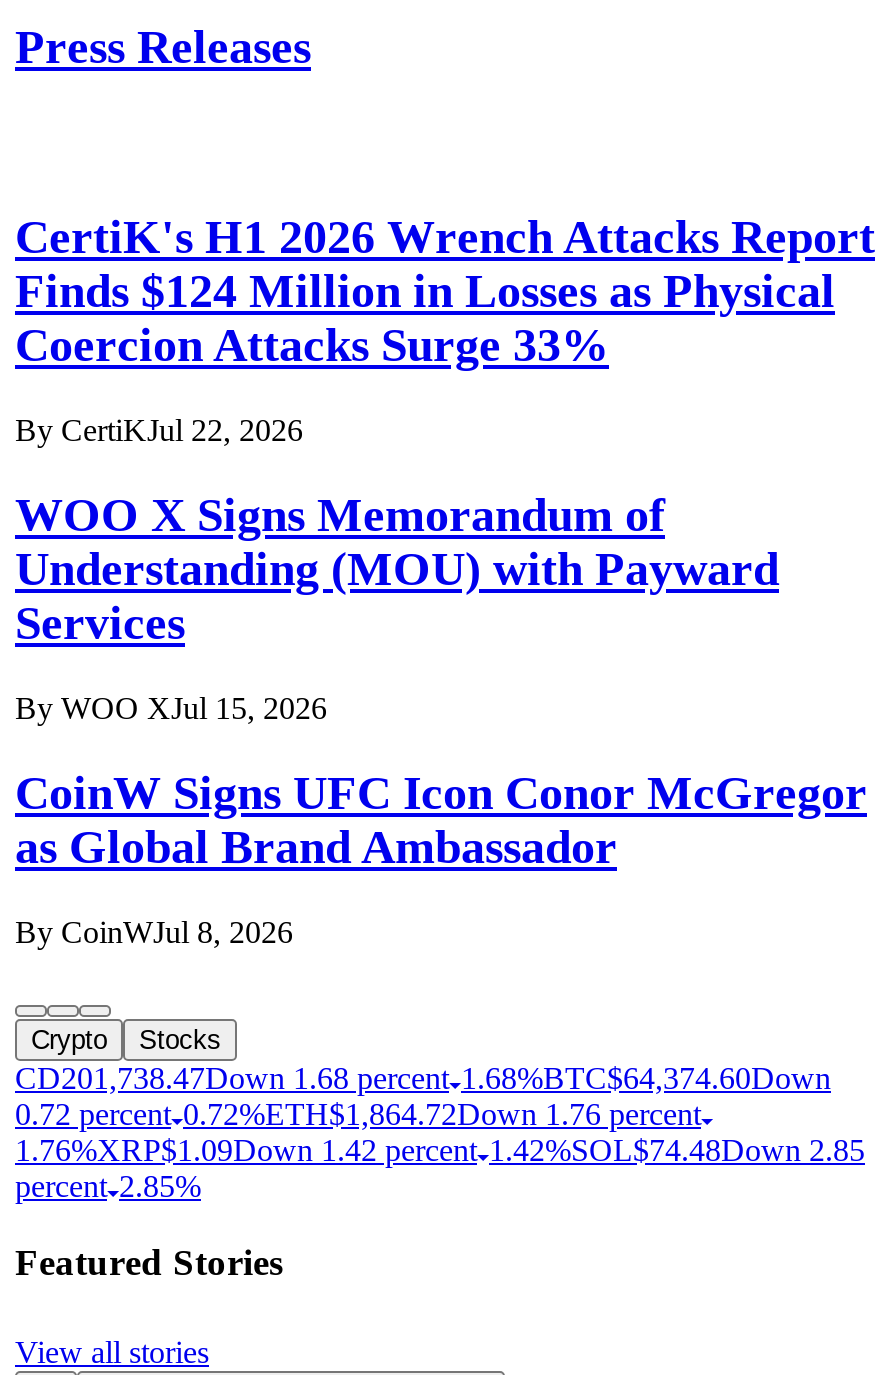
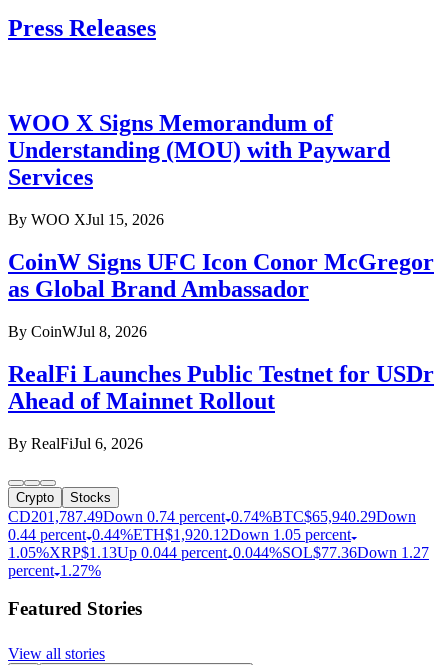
[15,211,875,447] CertiK's H1 2026 Wrench Attacks Report | Finds $124 Million in Losses as Physical | Coercion Attacks Surge 33% | By CertiKJul 22, 2026 -> none
moved [15,489,867,948] -> [8,110,434,340]: WOO X Signs Memorandum of | Understanding (MOU) with Payward | Services | By WOO XJul 15, 2026 | CoinW Signs UFC Icon Conor McGregor | as Global Brand Ambassador | By CoinWJul 8, 2026
none -> [8,361,434,452] RealFi Launches Public Testnet for USDr | Ahead of Mainnet Rollout | By RealFiJul 6, 2026
[15,1060,831,1094] CD201,738.47Down 1.68 percent 1.68%BTC$64,374.60Down -> [8,508,416,525] CD201,787.49Down 0.74 percent 0.74%BTC$65,940.29Down
[15,1096,701,1130] 0.72 percent 0.72%ETH$1,864.72Down 1.76 percent -> [8,526,351,543] 0.44 percent 0.44%ETH$1,920.12Down 1.05 percent
[15,1132,865,1166] 1.76%XRP$1.09Down 1.42 percent 1.42%SOL $74.48Down 2.85 -> [8,544,429,561] 1.05%XRP$1.13Up 0.044 percent 0.044%SOL $77.36Down 1.27
[15,1168,201,1202] percent 2.85% -> [8,562,101,579] percent 1.27%

